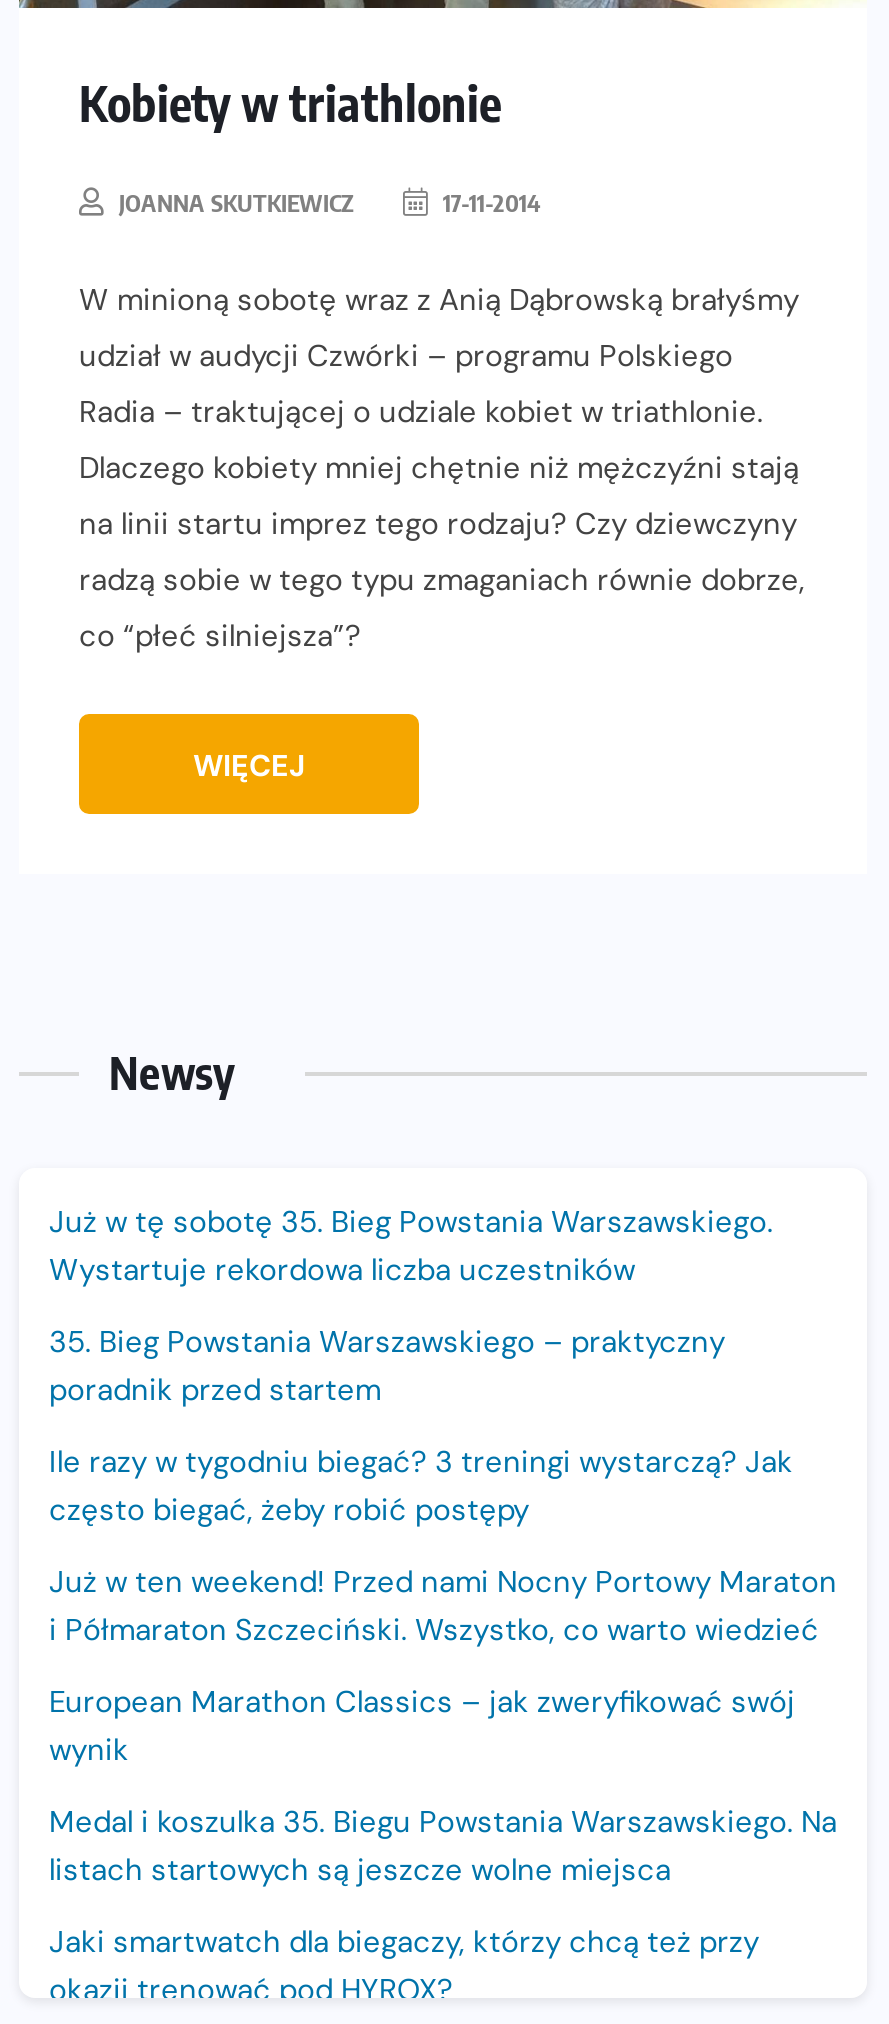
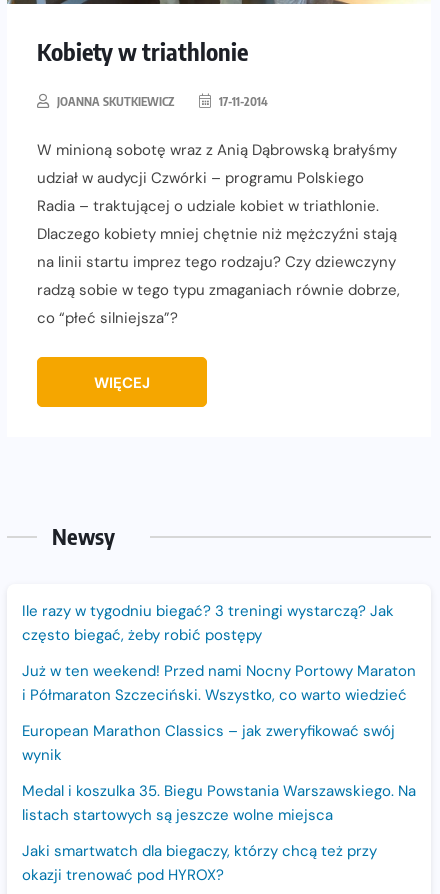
[49,1203,773,1411] Już w tę sobotę 35. Bieg Powstania Warszawskiego. | Wystartuje rekordowa liczba uczestników | 35. Bieg Powstania Warszawskiego – praktyczny | poradnik przed startem -> none

